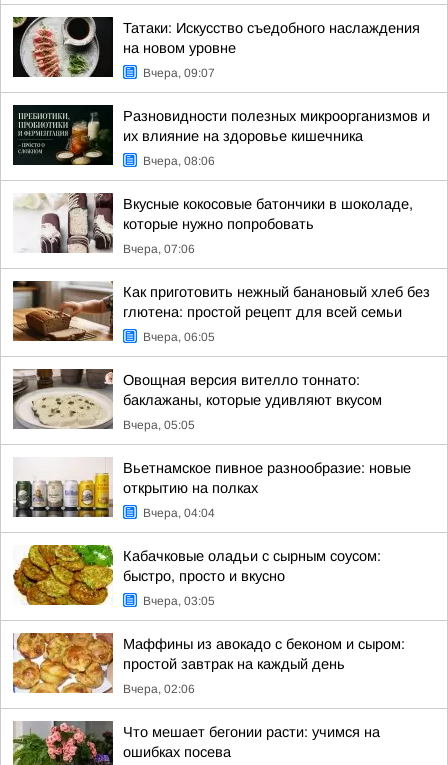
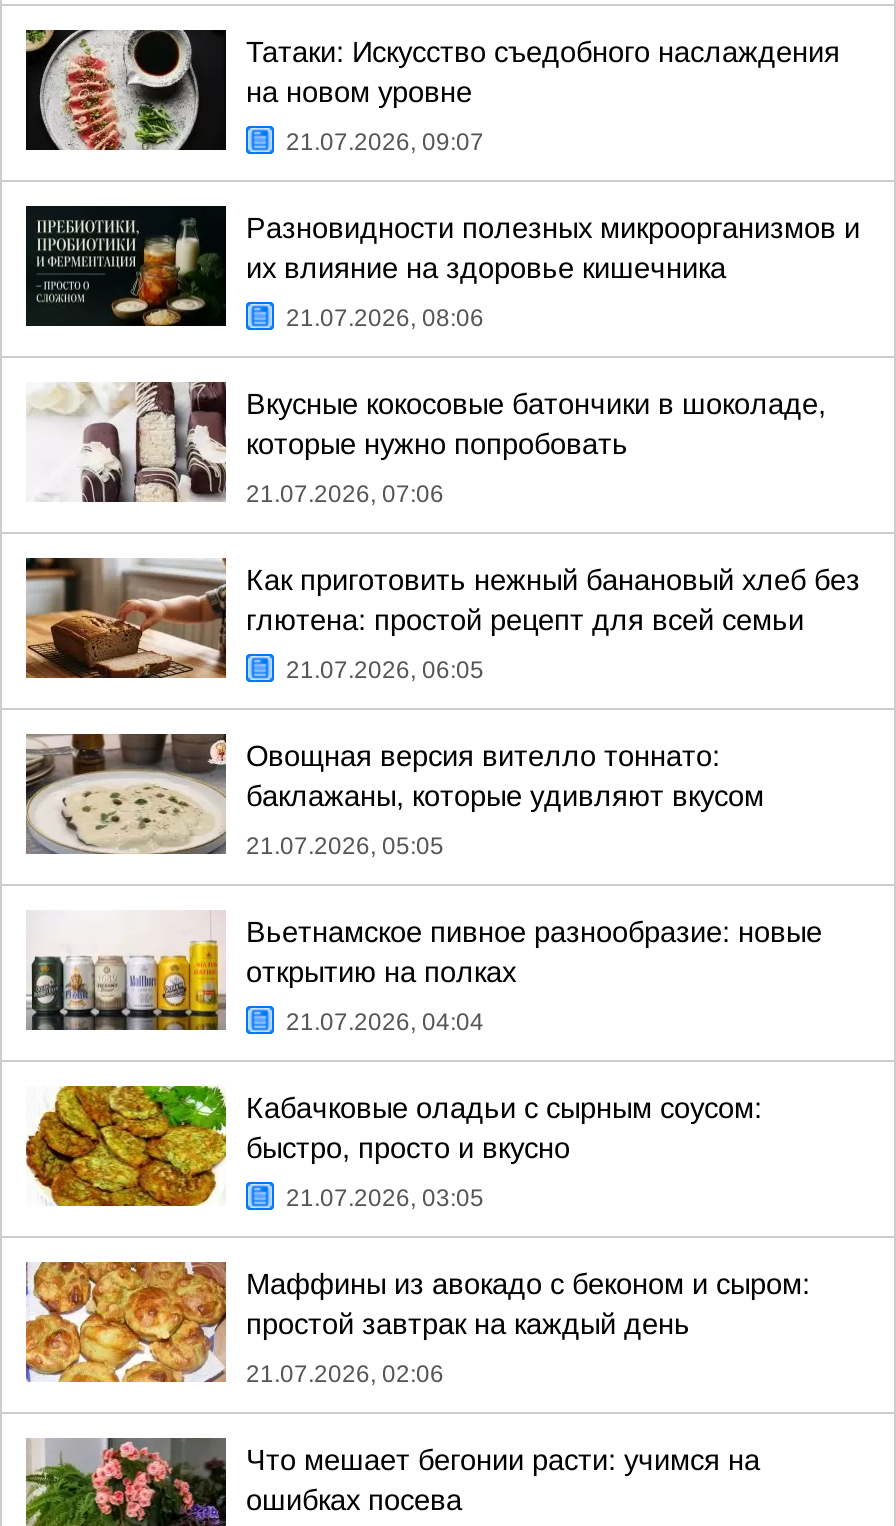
[143,66,215,80] Вчера, 09:07 -> [286,128,484,156] 21.07.2026, 09:07
[143,154,215,168] Вчера, 08:06 -> [286,304,484,332] 21.07.2026, 08:06
[123,242,195,256] Вчера, 07:06 -> [246,480,444,508] 21.07.2026, 07:06
[143,330,215,344] Вчера, 06:05 -> [286,656,484,684] 21.07.2026, 06:05
[123,418,195,432] Вчера, 05:05 -> [246,832,444,860] 21.07.2026, 05:05
[143,506,215,520] Вчера, 04:04 -> [286,1008,484,1036] 21.07.2026, 04:04
[143,594,215,608] Вчера, 03:05 -> [286,1184,484,1212] 21.07.2026, 03:05
[123,682,195,696] Вчера, 02:06 -> [246,1360,444,1388] 21.07.2026, 02:06

